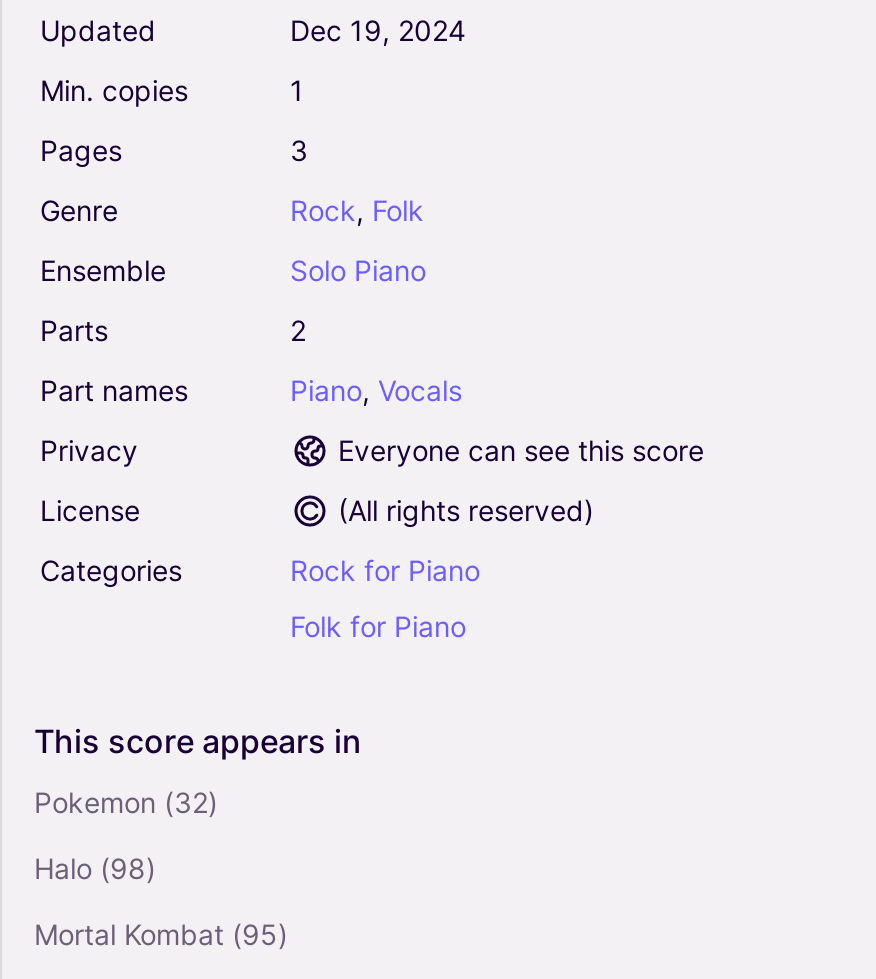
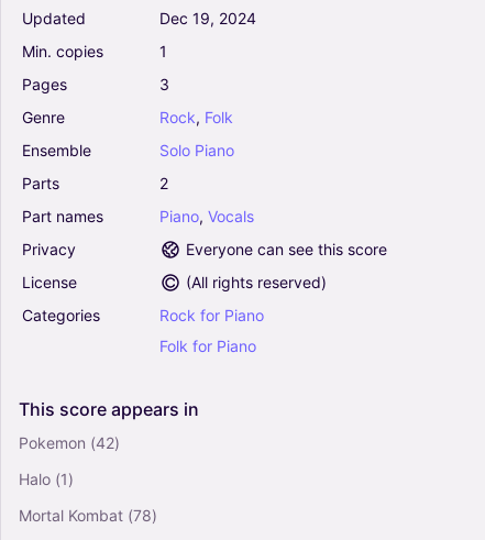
[34,786,218,820] Pokemon (32) -> [19,434,120,452] Pokemon (42)
[34,852,156,886] Halo (98) -> [19,470,74,489] Halo (1)
[34,918,288,952] Mortal Kombat (95) -> [19,506,157,525] Mortal Kombat (78)

